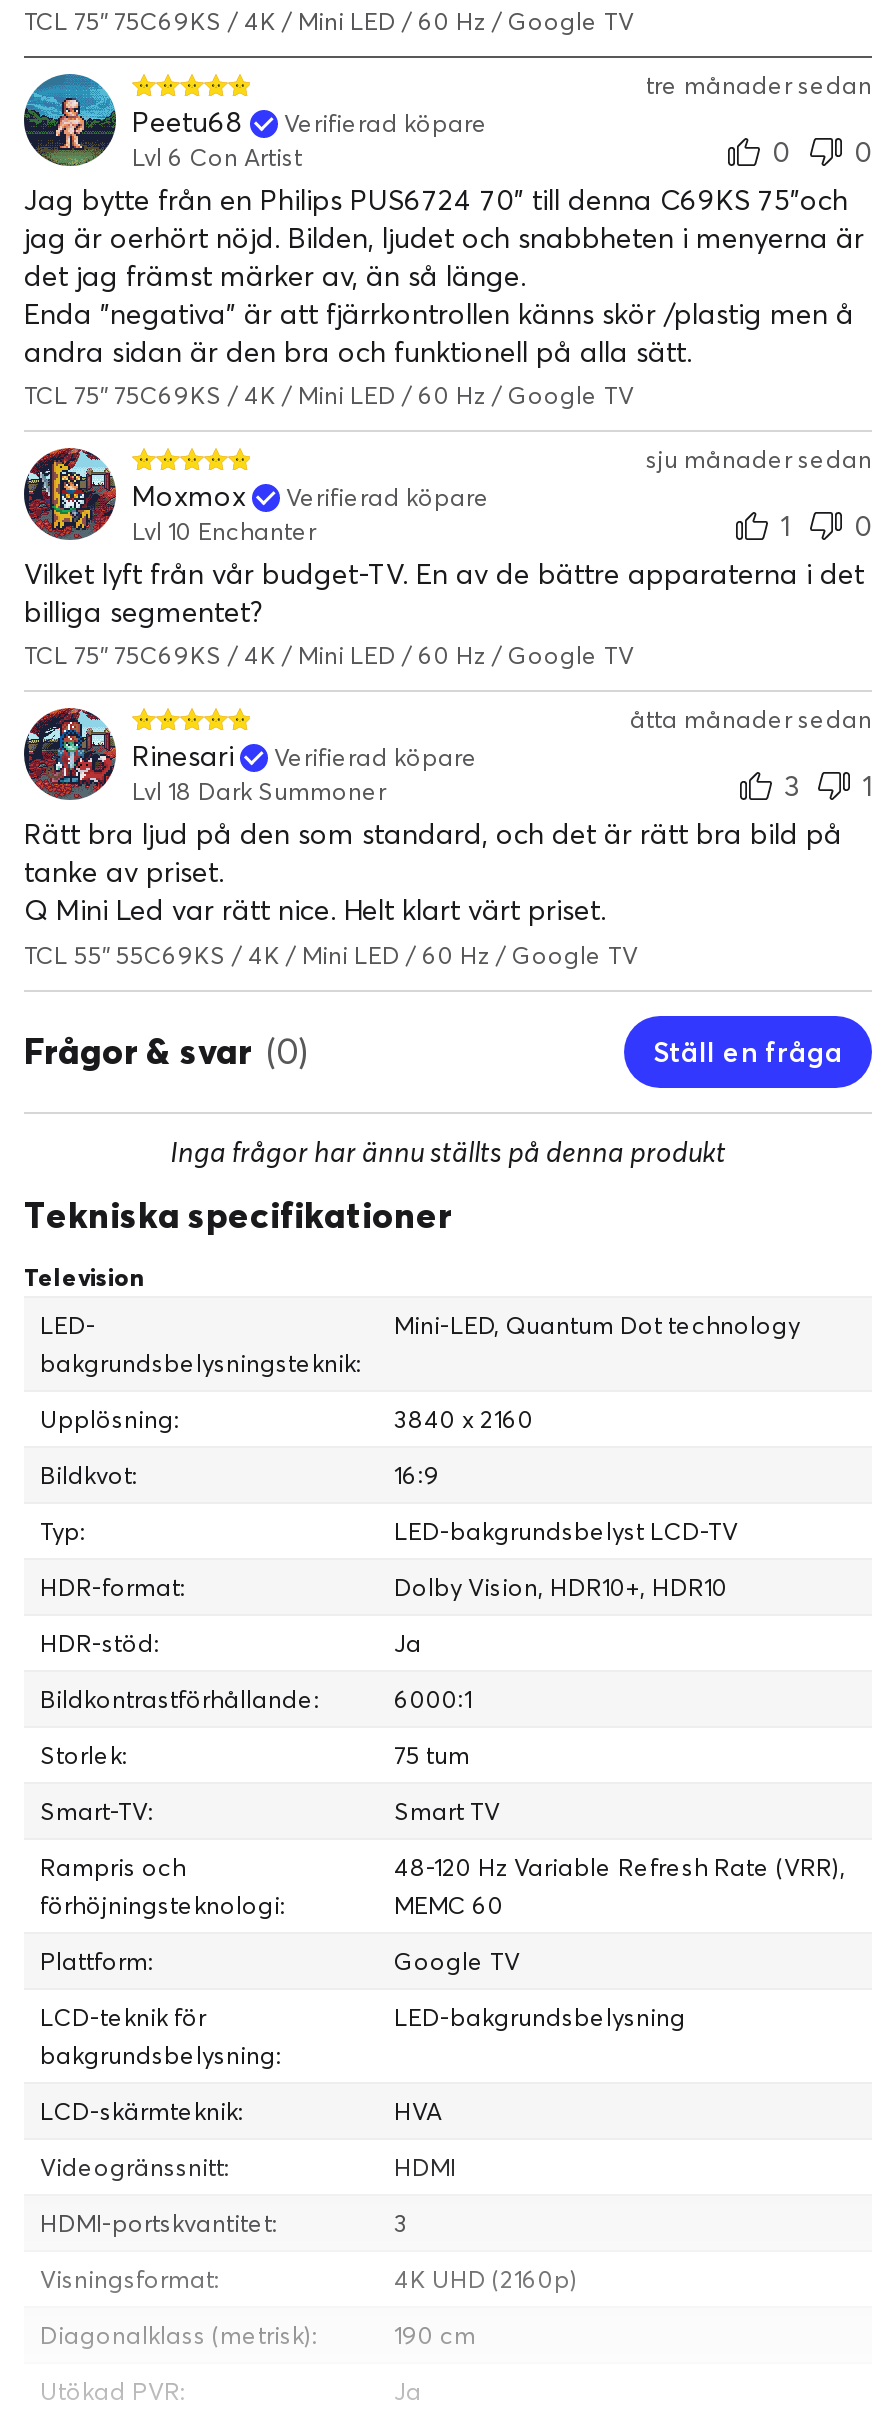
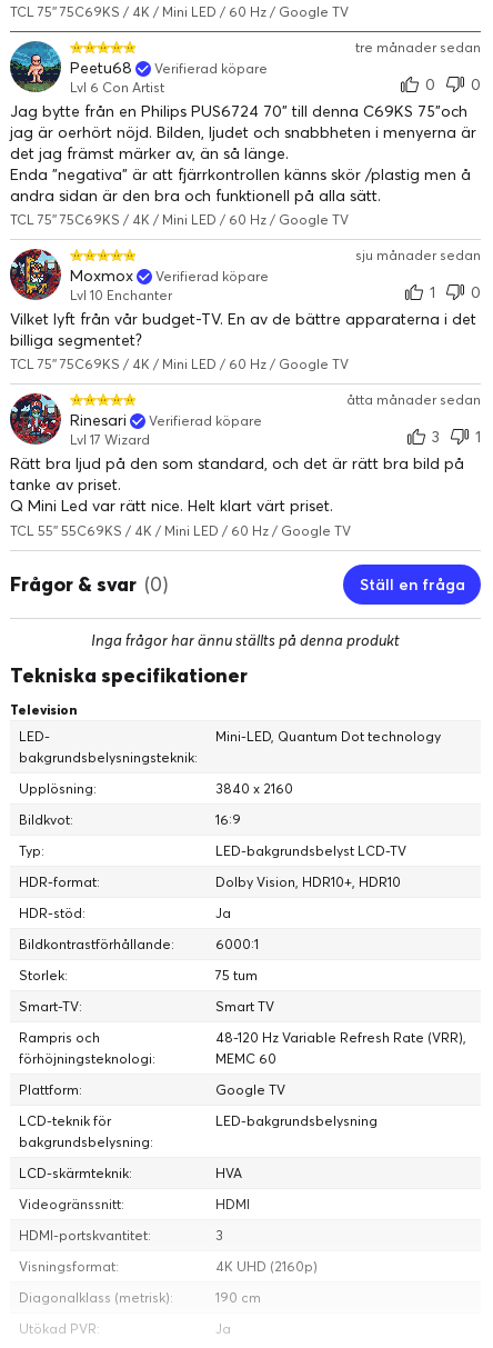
[132,776,386,806] Lvl 18 Dark Summoner -> [70,431,150,448] Lvl 17 Wizard

